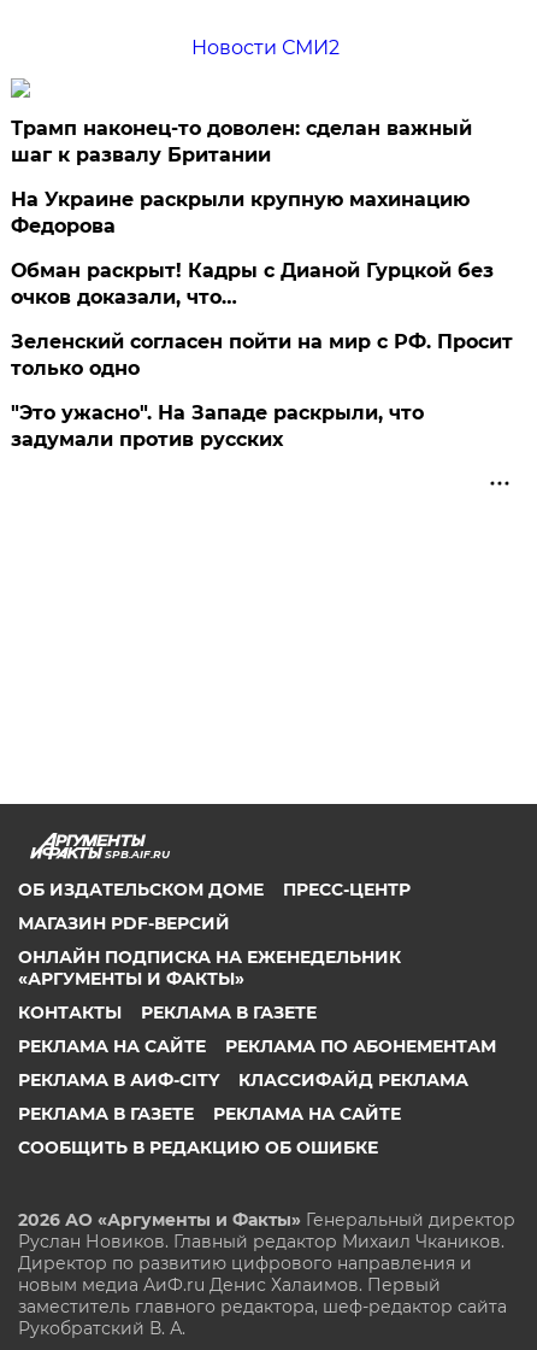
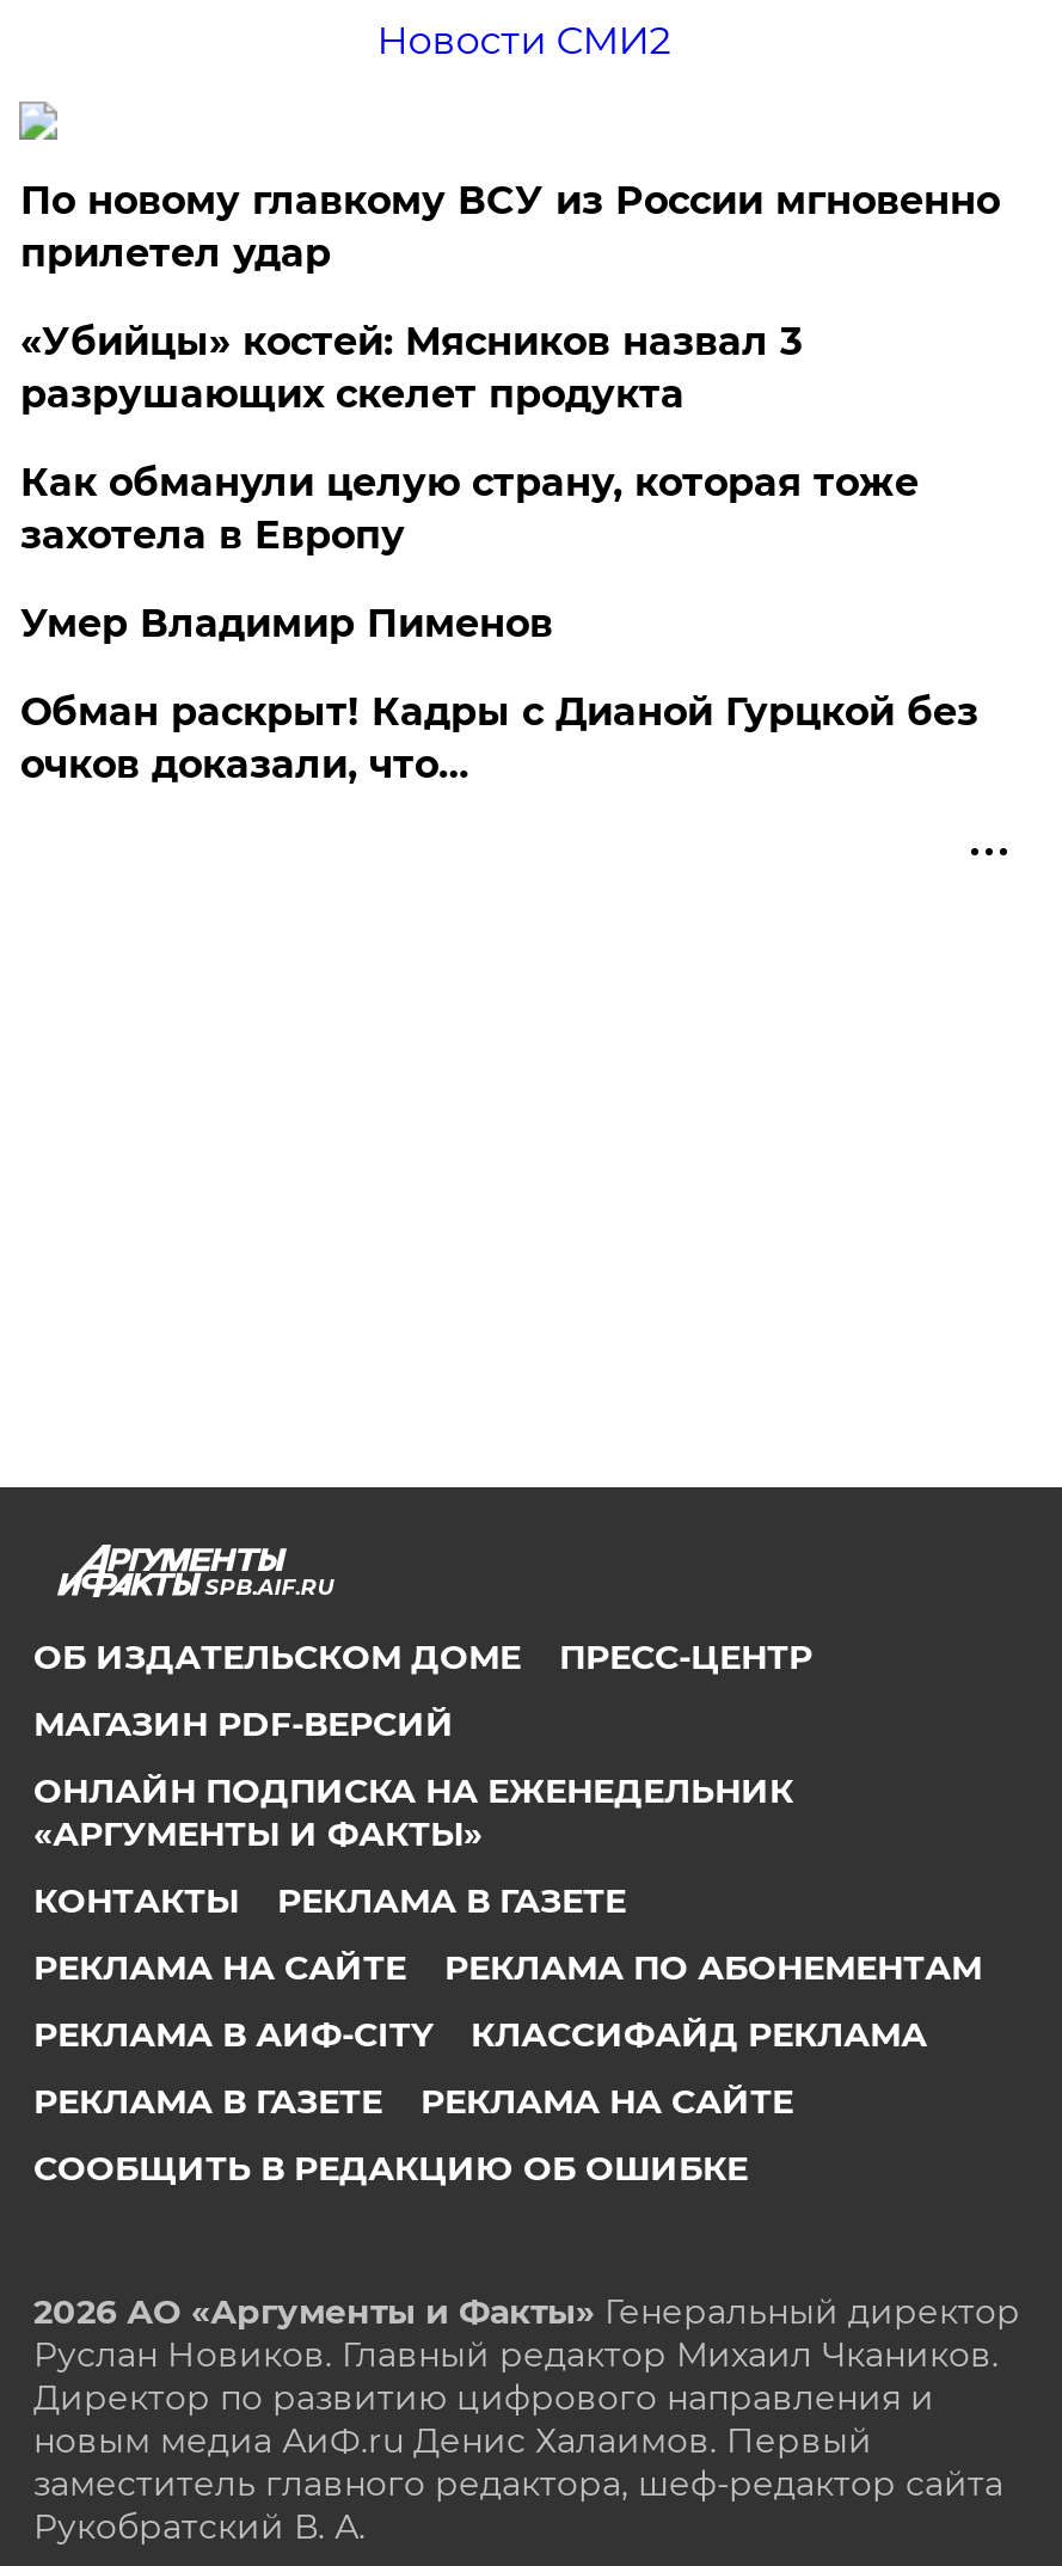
[11,117,472,237] Трамп наконец-то доволен: сделан важный | шаг к развалу Британии | На Украине раскрыли крупную махинацию | Федорова -> [20,178,1000,646] По новому главкому ВСУ из России мгновенно | прилетел удар | «Убийцы» костей: Мясников назвал 3 | разрушающих скелет продукта | Как обманули целую страну, которая тоже | захотела в Европу | Умер Владимир Пименов
moved [11,259,494,309] -> [20,689,978,787]: Обман раскрыт! Кадры с Дианой Гурцкой без | очков доказали, что…
[11,330,513,451] Зеленский согласен пойти на мир с РФ. Просит | только одно | "Это ужасно". На Западе раскрыли, что | задумали против русских -> none

